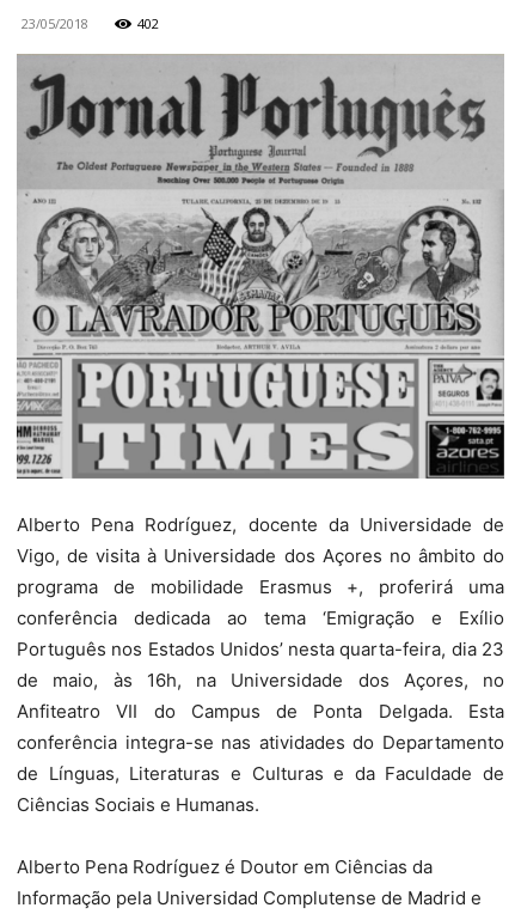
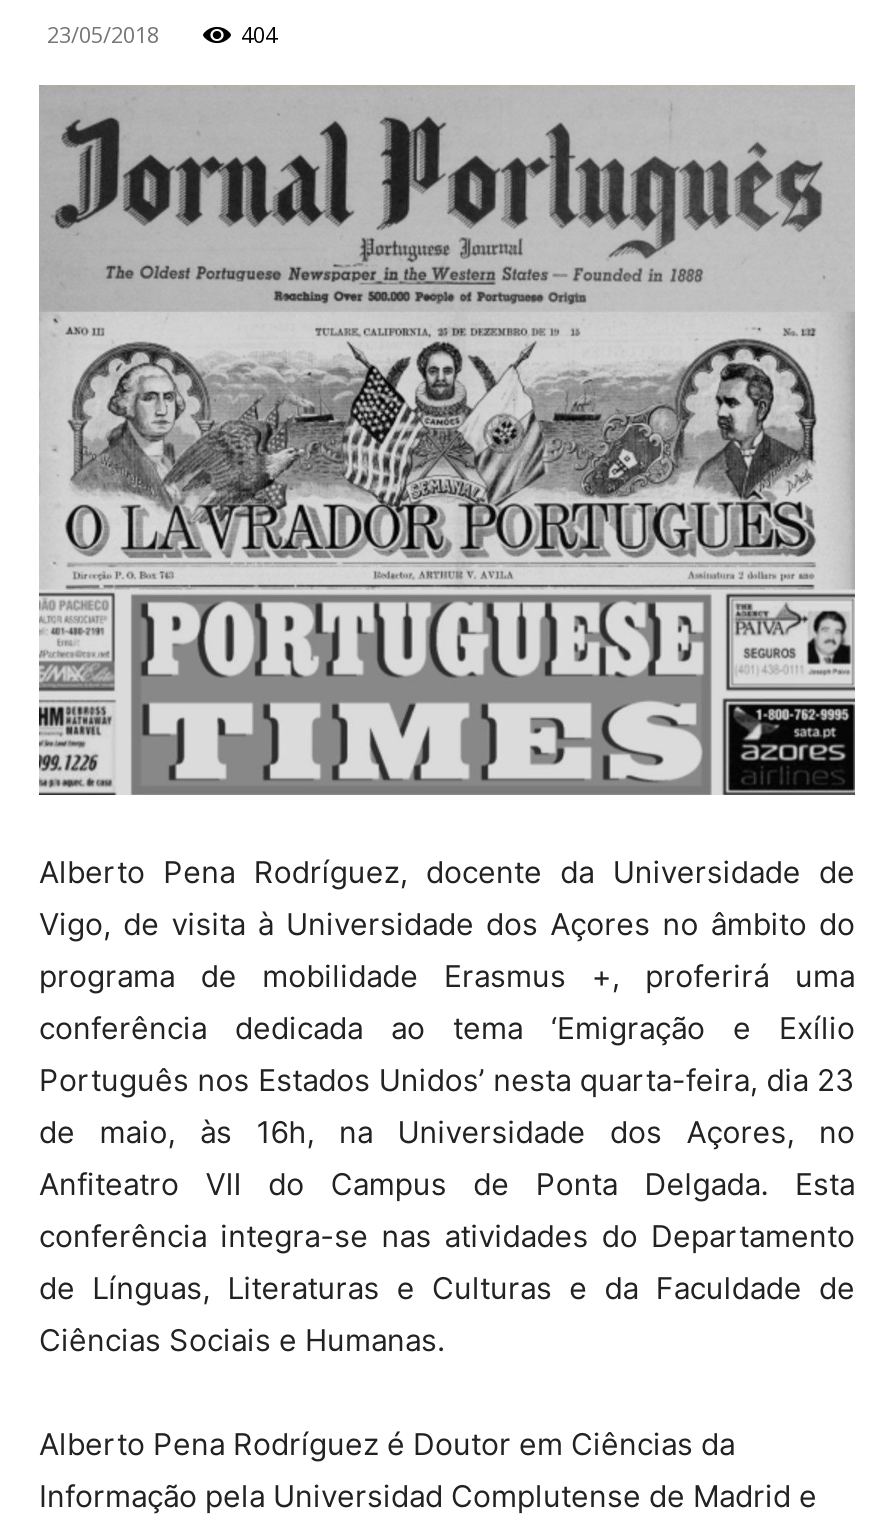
[137,14,159,32] 402 -> [241,19,277,49] 404

